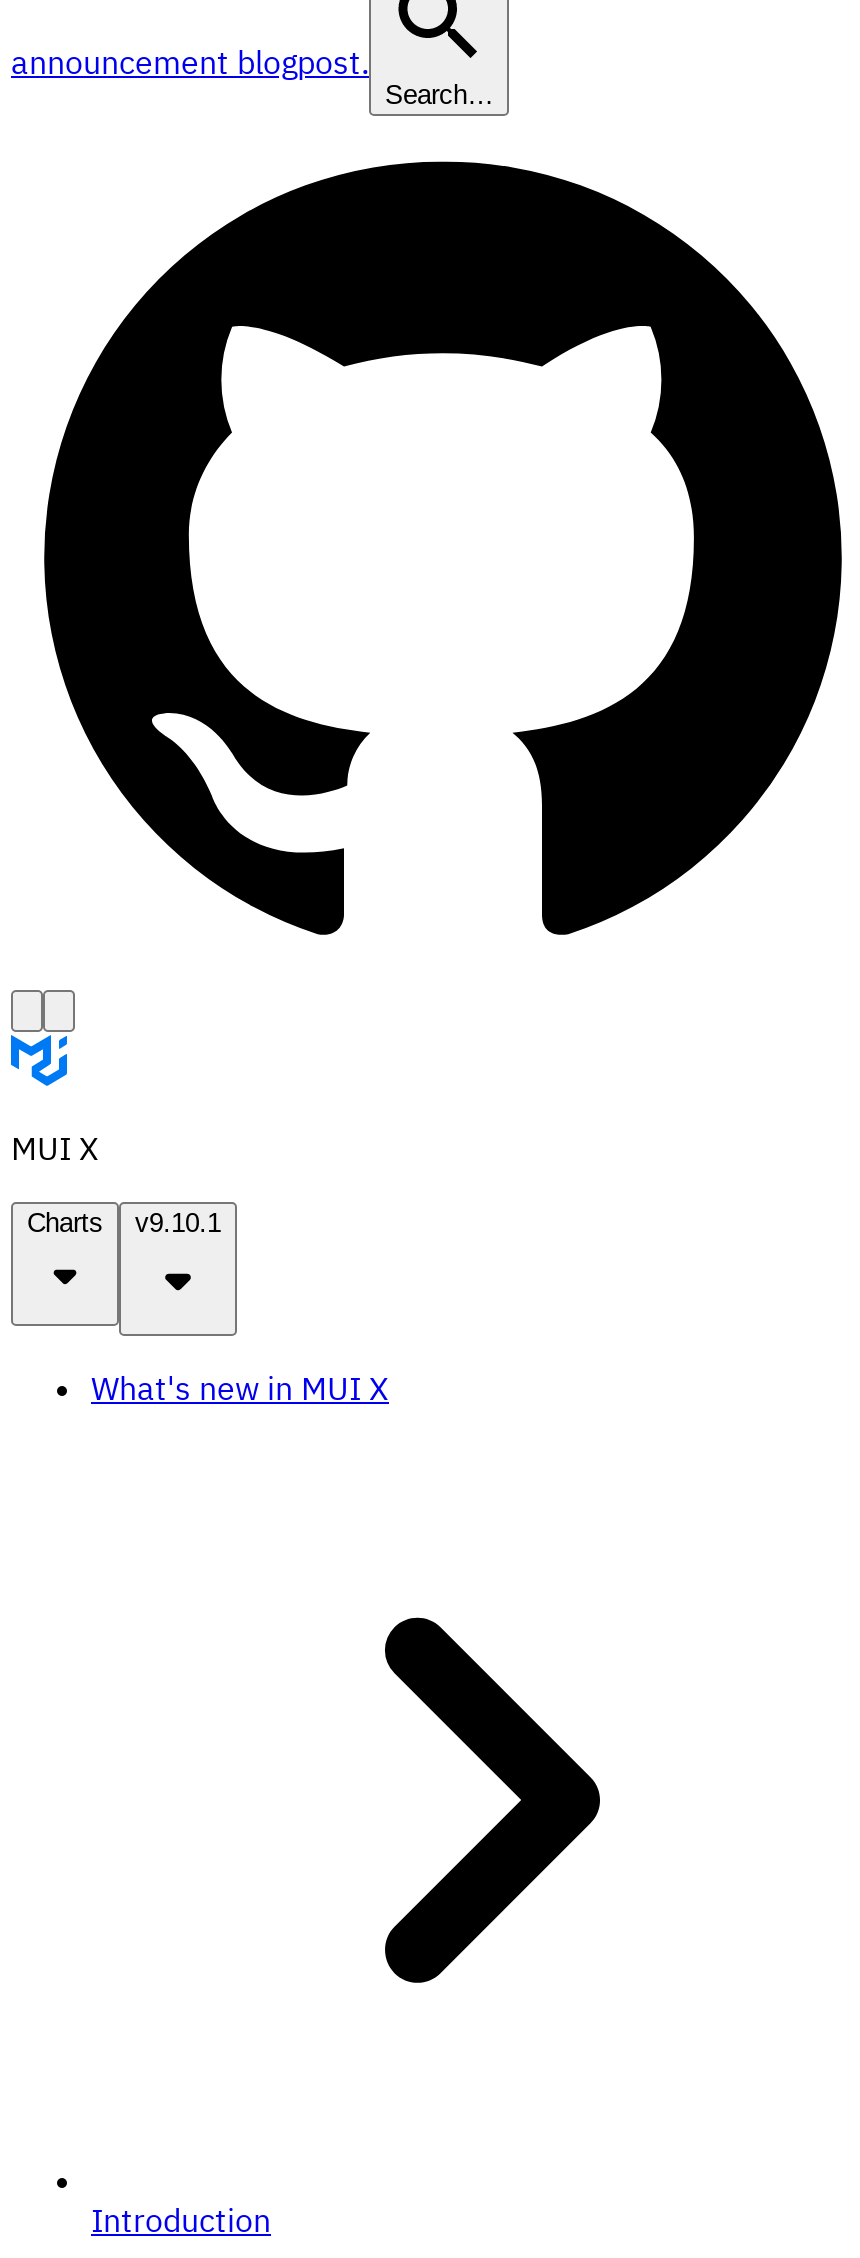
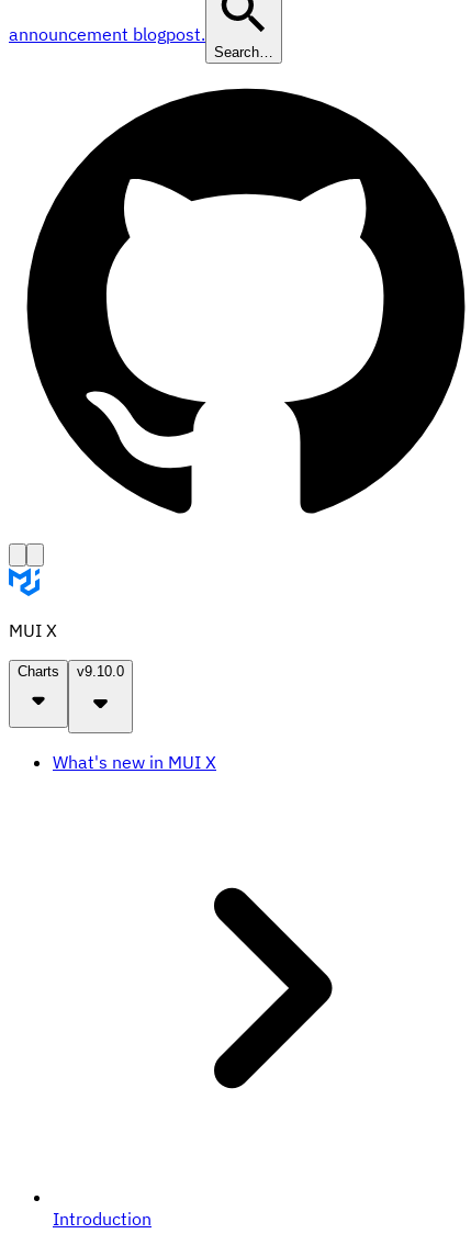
[27,1208,221,1238] Charts v9.10.1 -> [18,663,124,680] Charts v9.10.0

